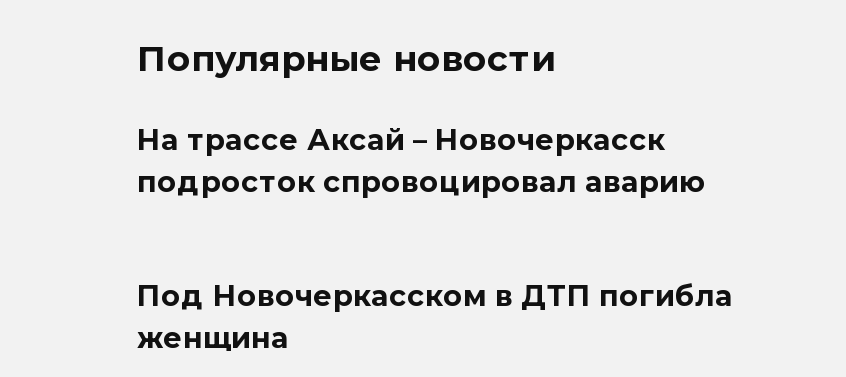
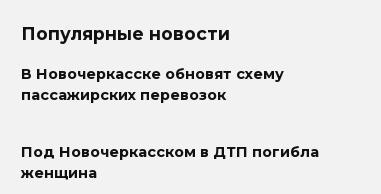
[137,122,705,200] На трассе Аксай – Новочеркасск | подросток спровоцировал аварию -> [21,66,284,105] В Новочеркасске обновят схему | пассажирских перевозок

